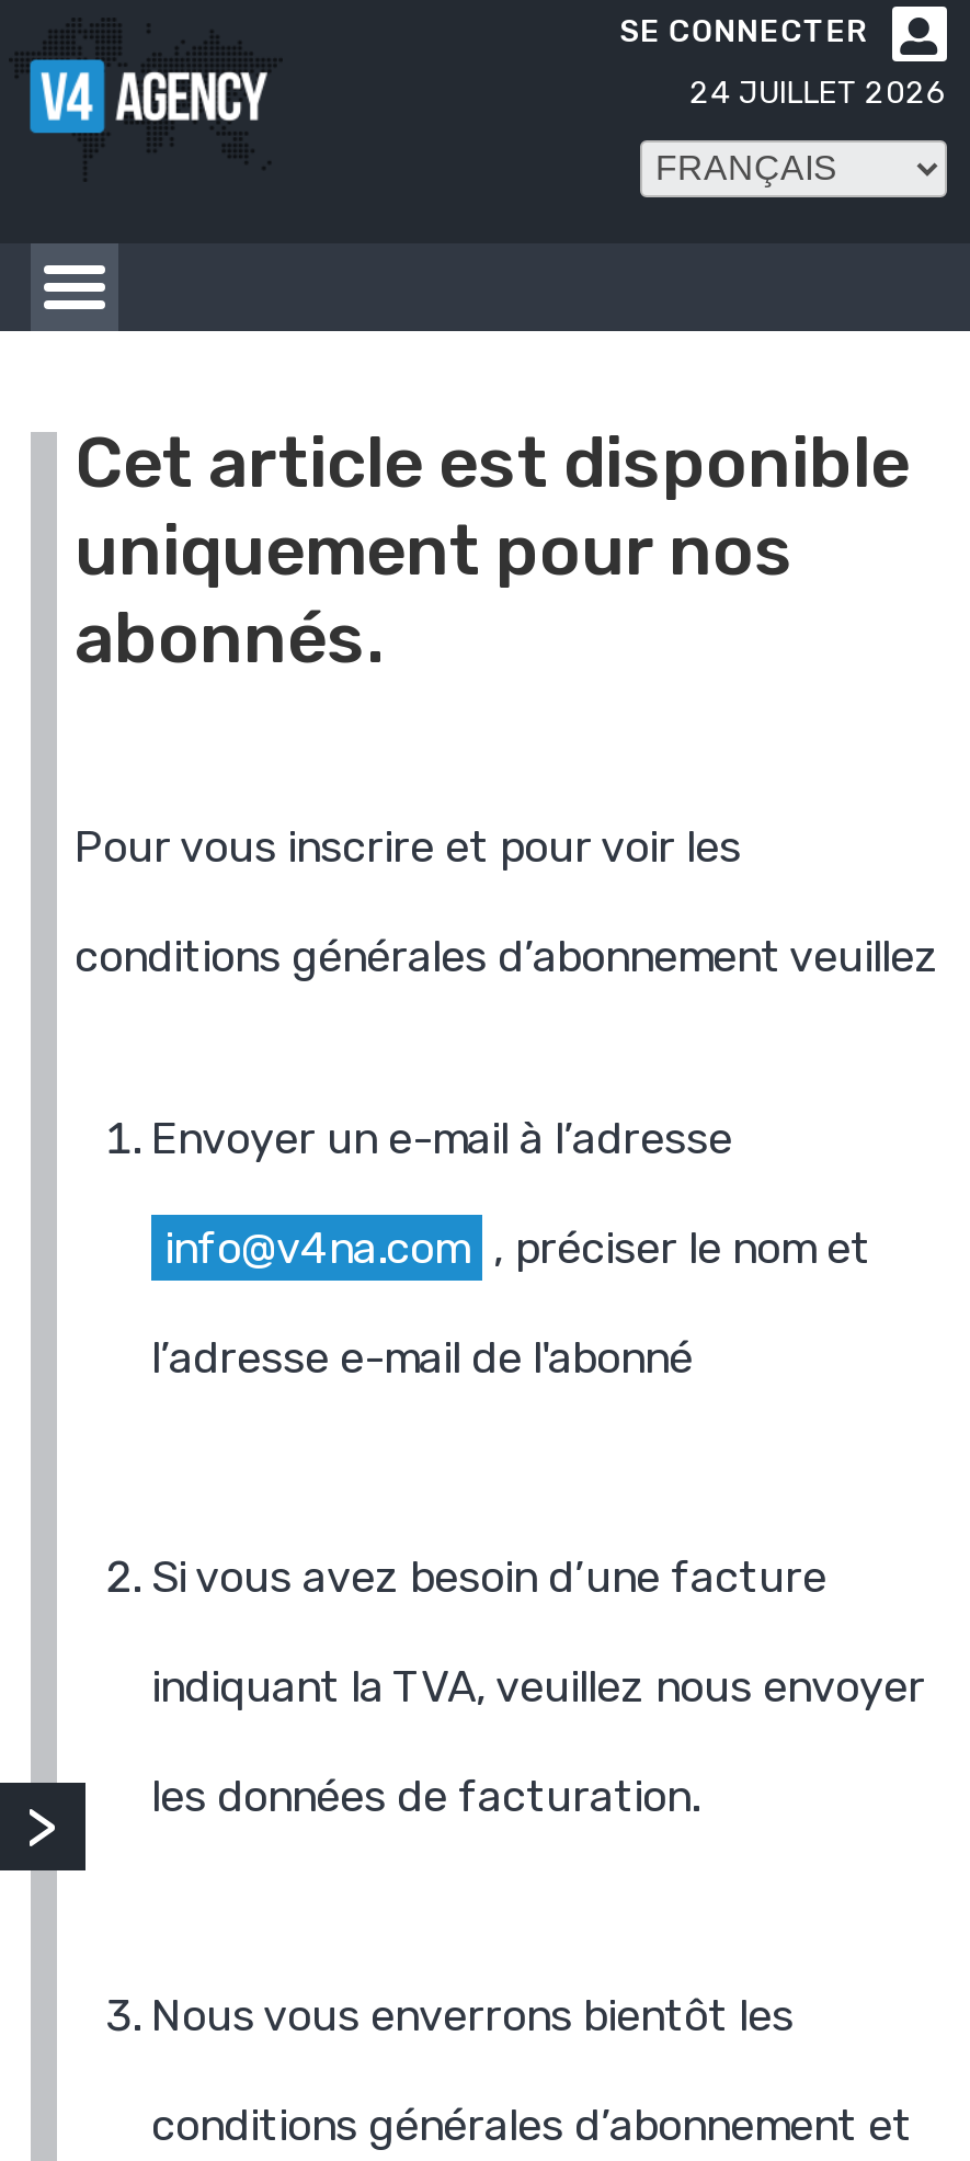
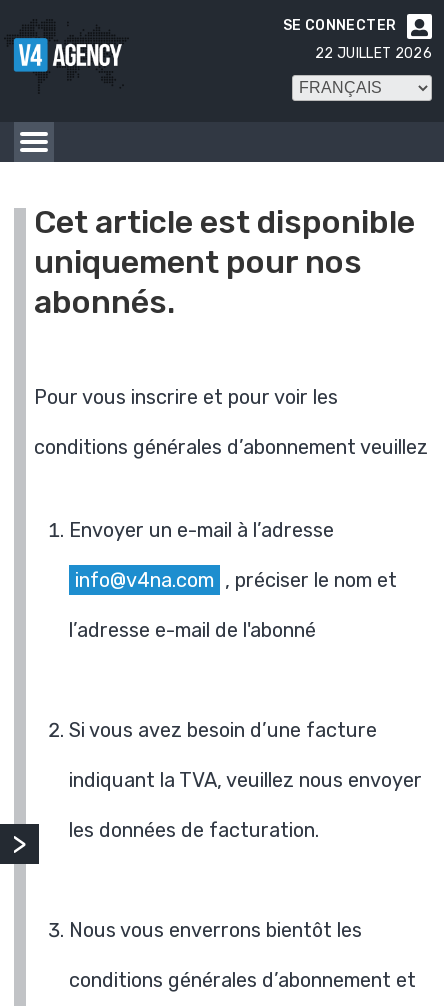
[690,73,947,111] 24 JUILLET 2026 -> [315,44,432,61] 22 JUILLET 2026

